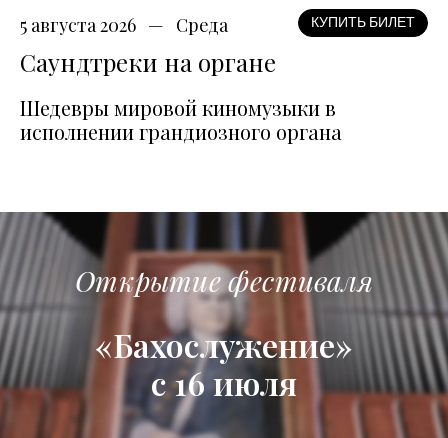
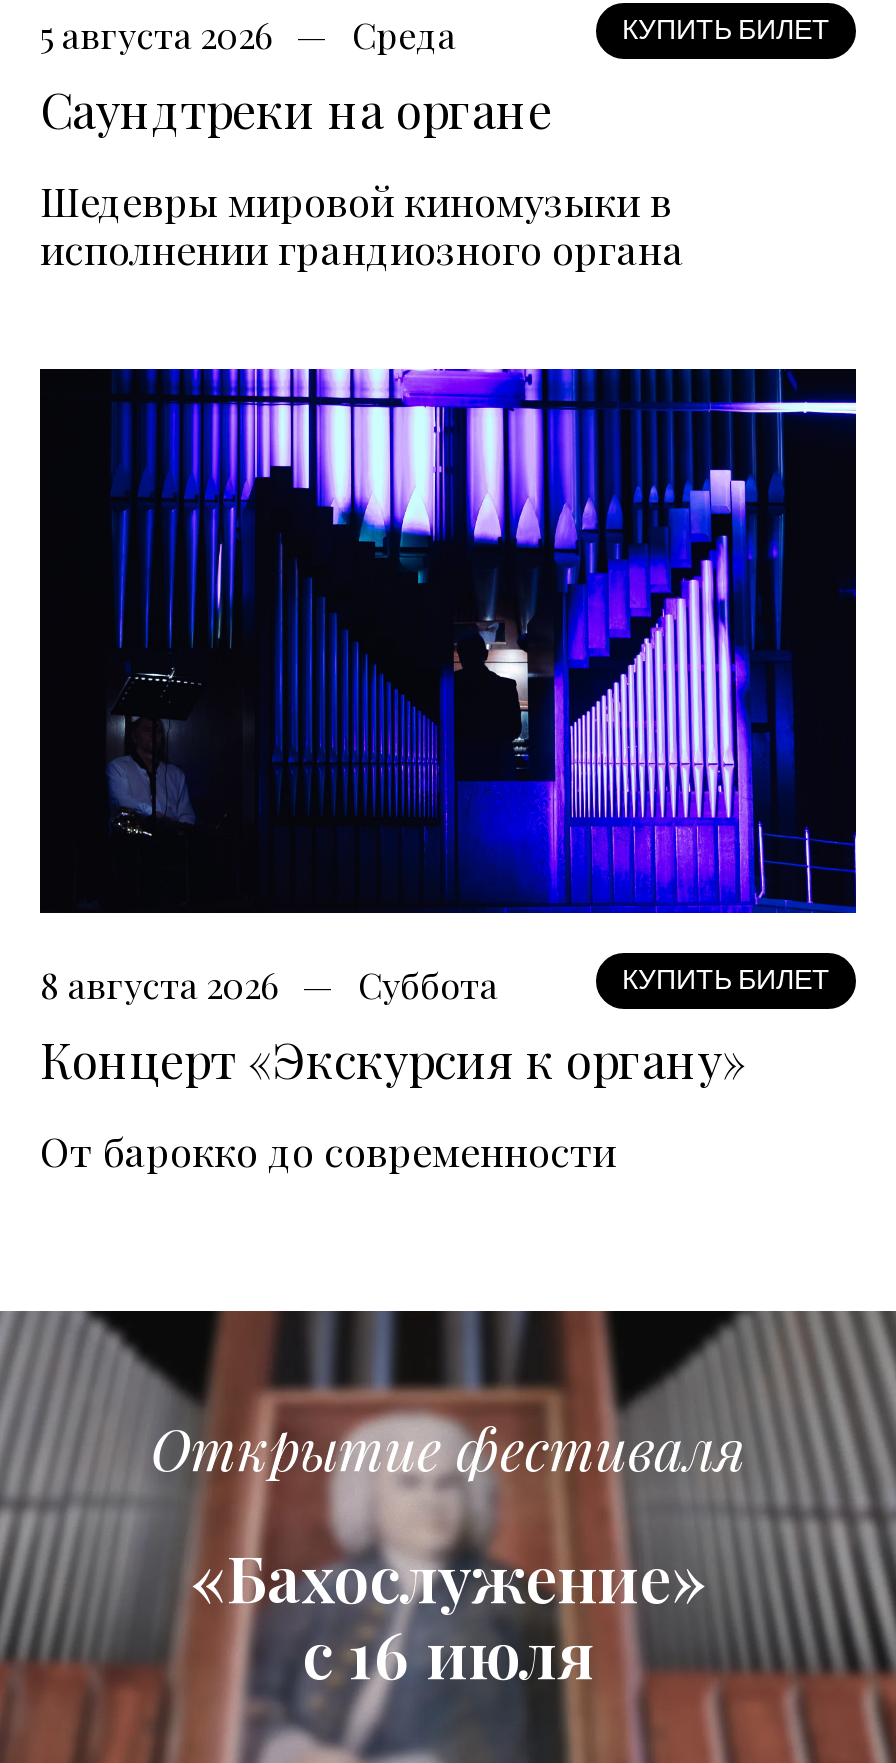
none -> [38,367,858,1177] [image] | 8 августа 2026 | Суббота | КУПИТЬ БИЛЕТ | Концерт «Экскурсия к органу» | От барокко до современности

